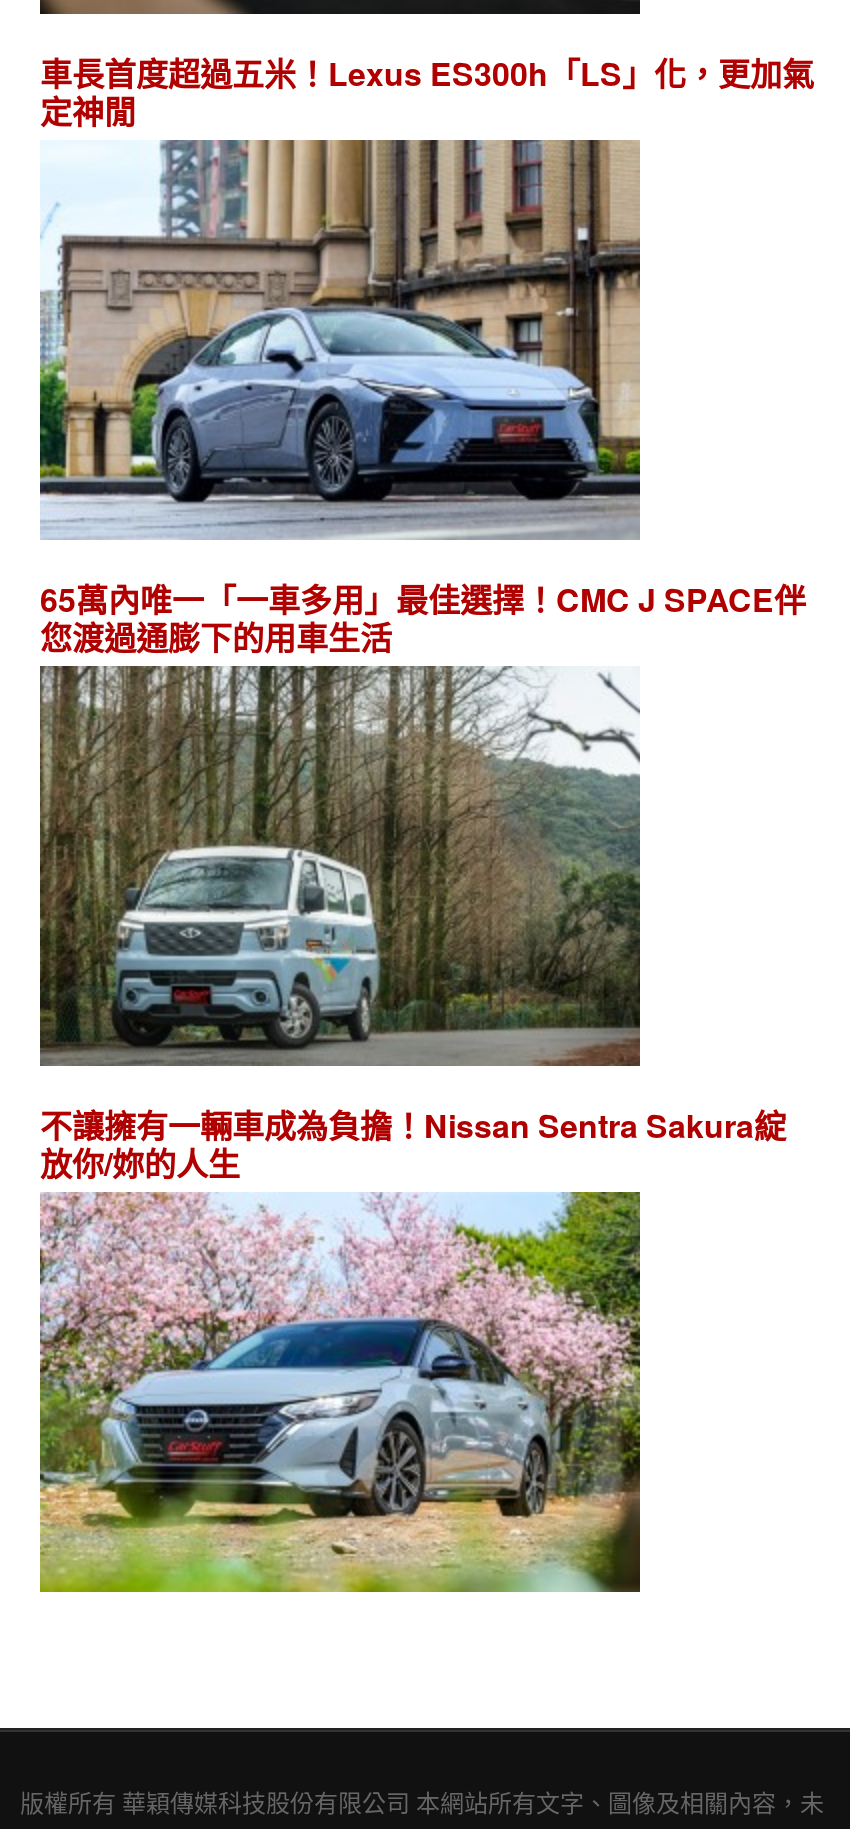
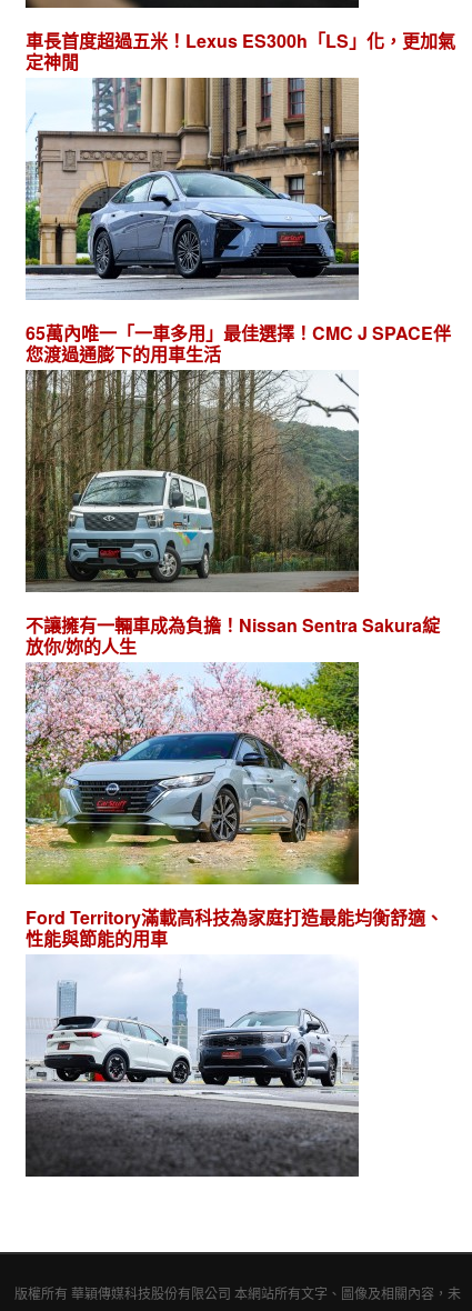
none -> [24,960,359,1178] [image]
none -> [26,905,443,951] Ford Territory滿載高科技為家庭打造最能均衡舒適、 | 性能與節能的用車

